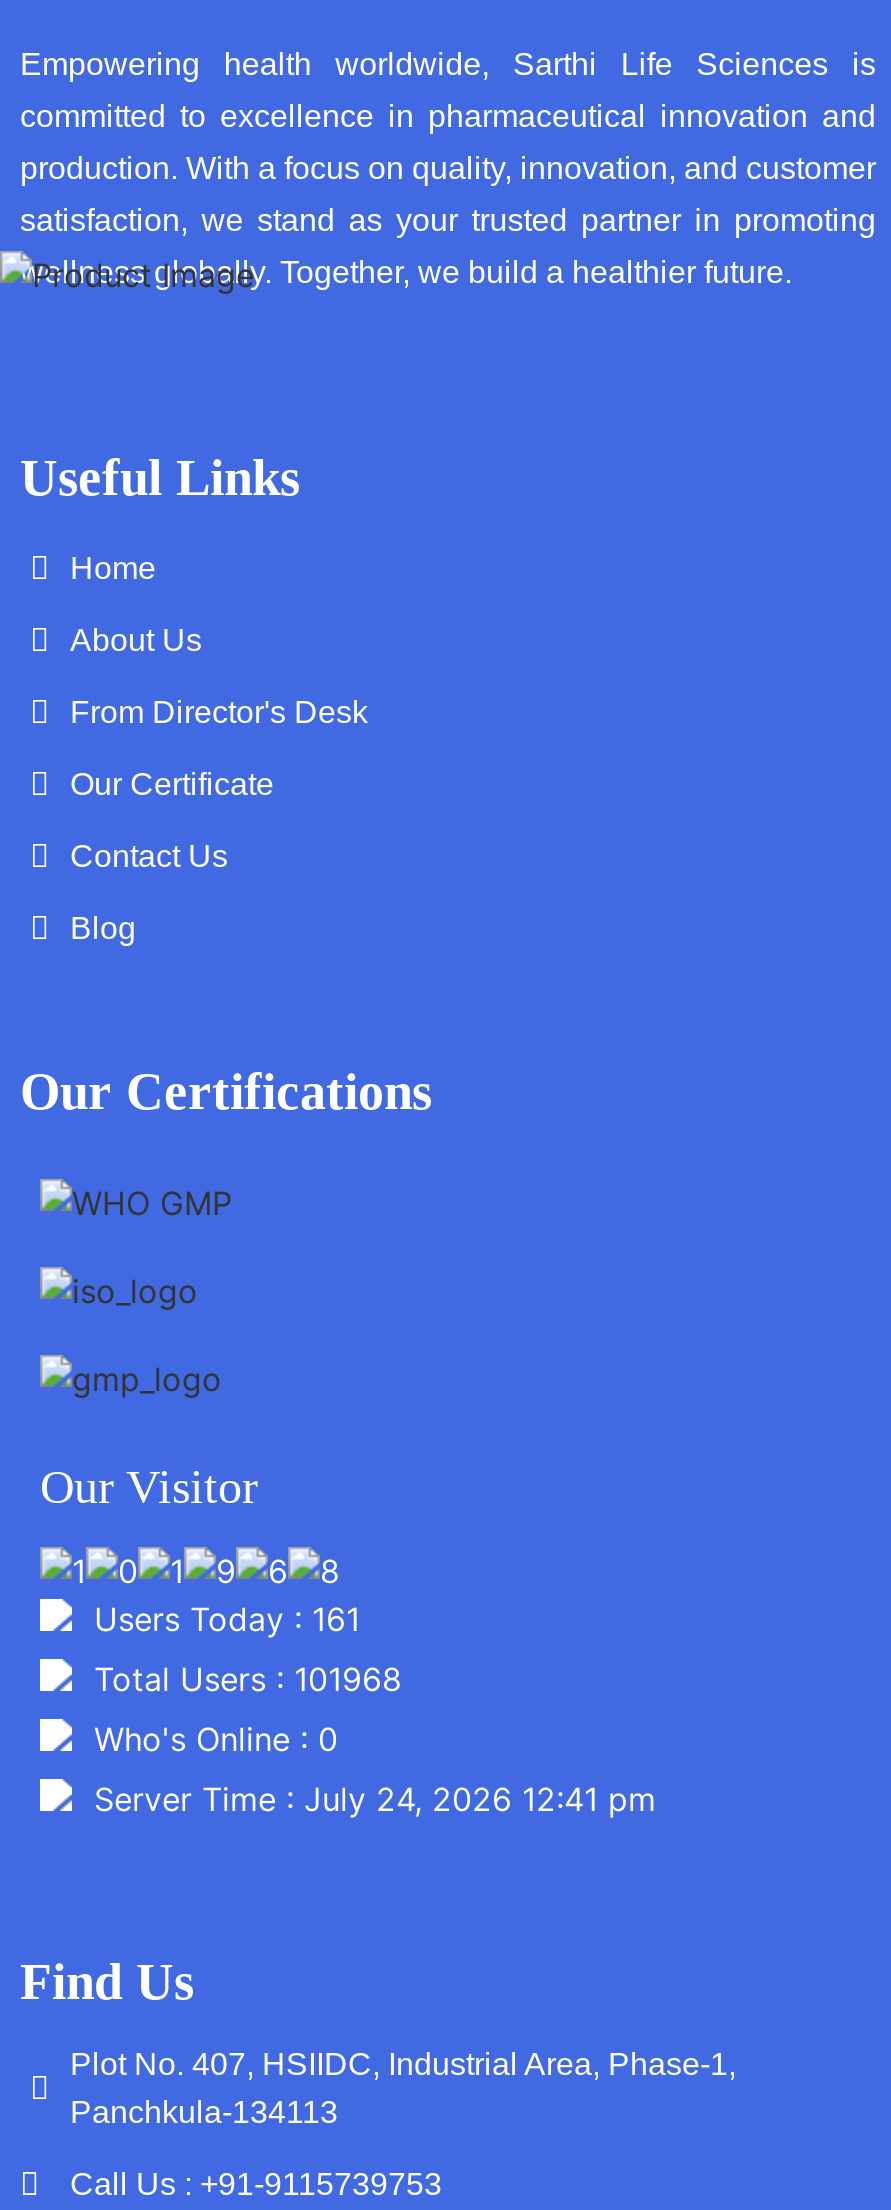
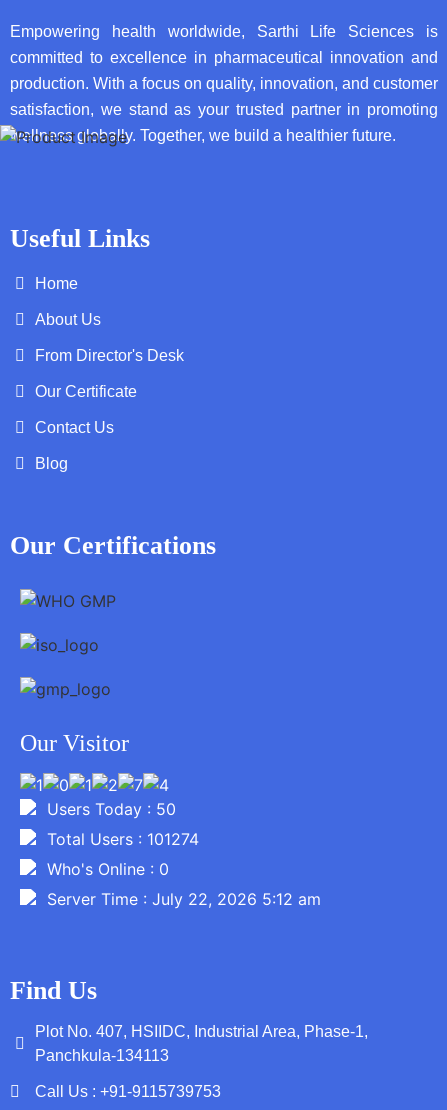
[84,1599,360,1639] Users Today : 161 -> [42,799,176,819] Users Today : 50
[84,1659,402,1699] Total Users : 101968 -> [42,829,199,849] Total Users : 101274
[84,1779,656,1819] Server Time : July 24, 2026 12:41 pm -> [42,889,321,909] Server Time : July 22, 2026 5:12 am

